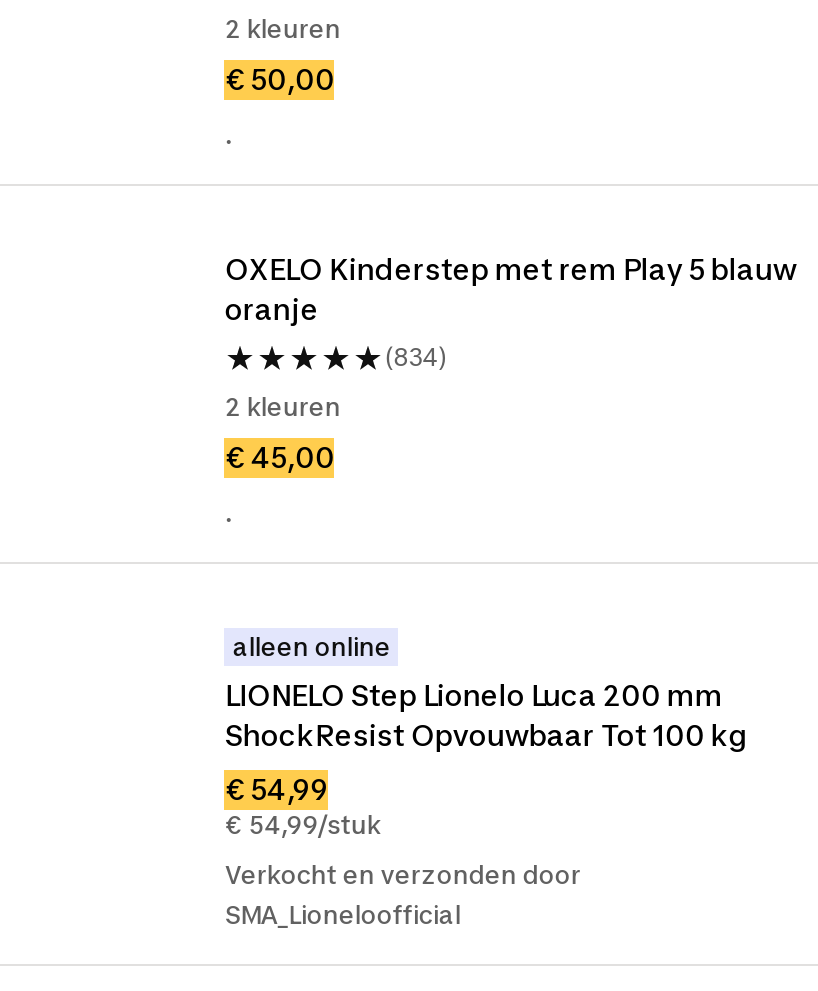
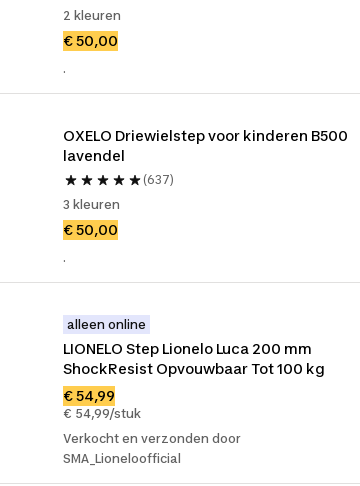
[225,252,797,326] OXELO Kinderstep met rem Play 5 blauw | oranje -> [63,127,348,164] OXELO Driewielstep voor kinderen B500 | lavendel
[385,342,447,372] (834) -> [143,172,174,187] (637)
[225,392,341,422] 2 kleuren -> [63,197,120,212] 3 kleuren
[225,440,335,474] € 45,00 -> [63,221,118,238] € 50,00

